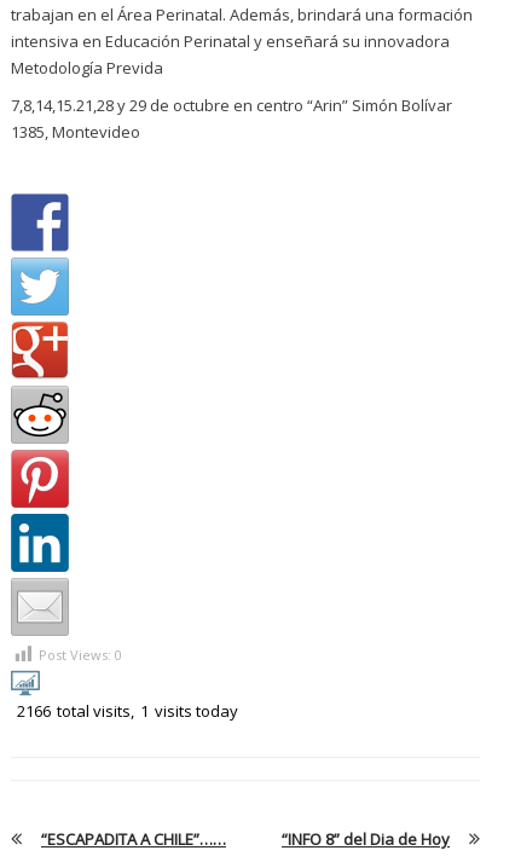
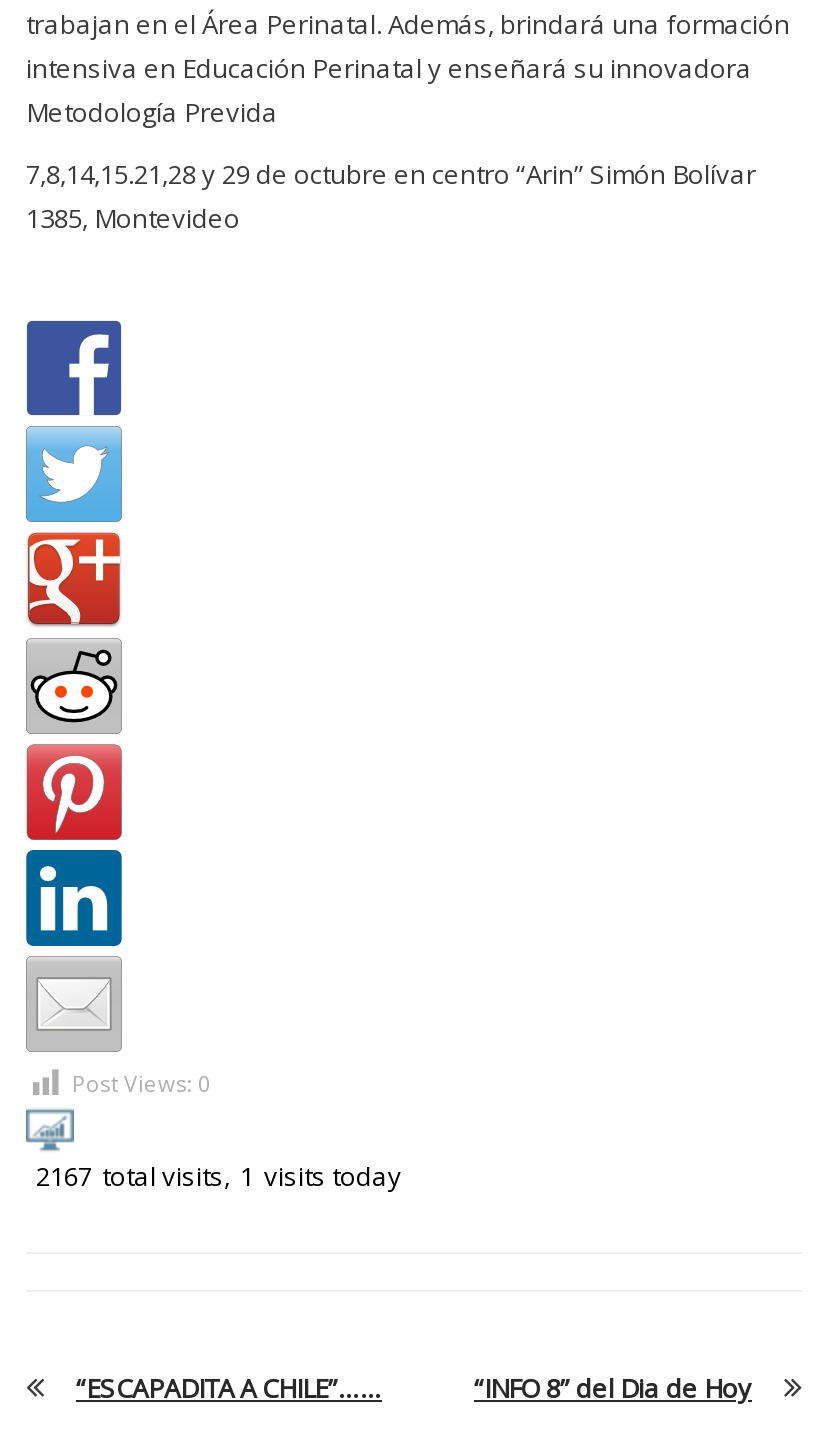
[17,700,238,721] 2166 total visits, 1 visits today -> [36,1157,402,1193] 2167 total visits, 1 visits today

